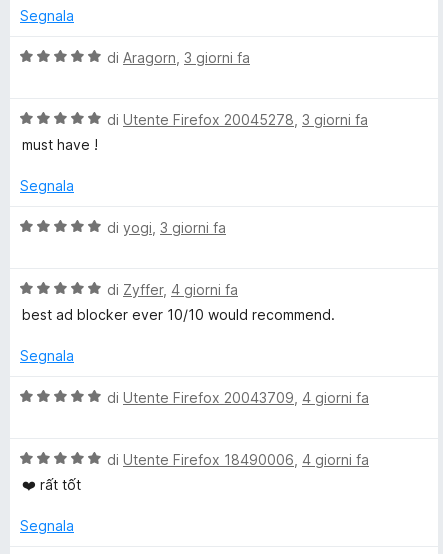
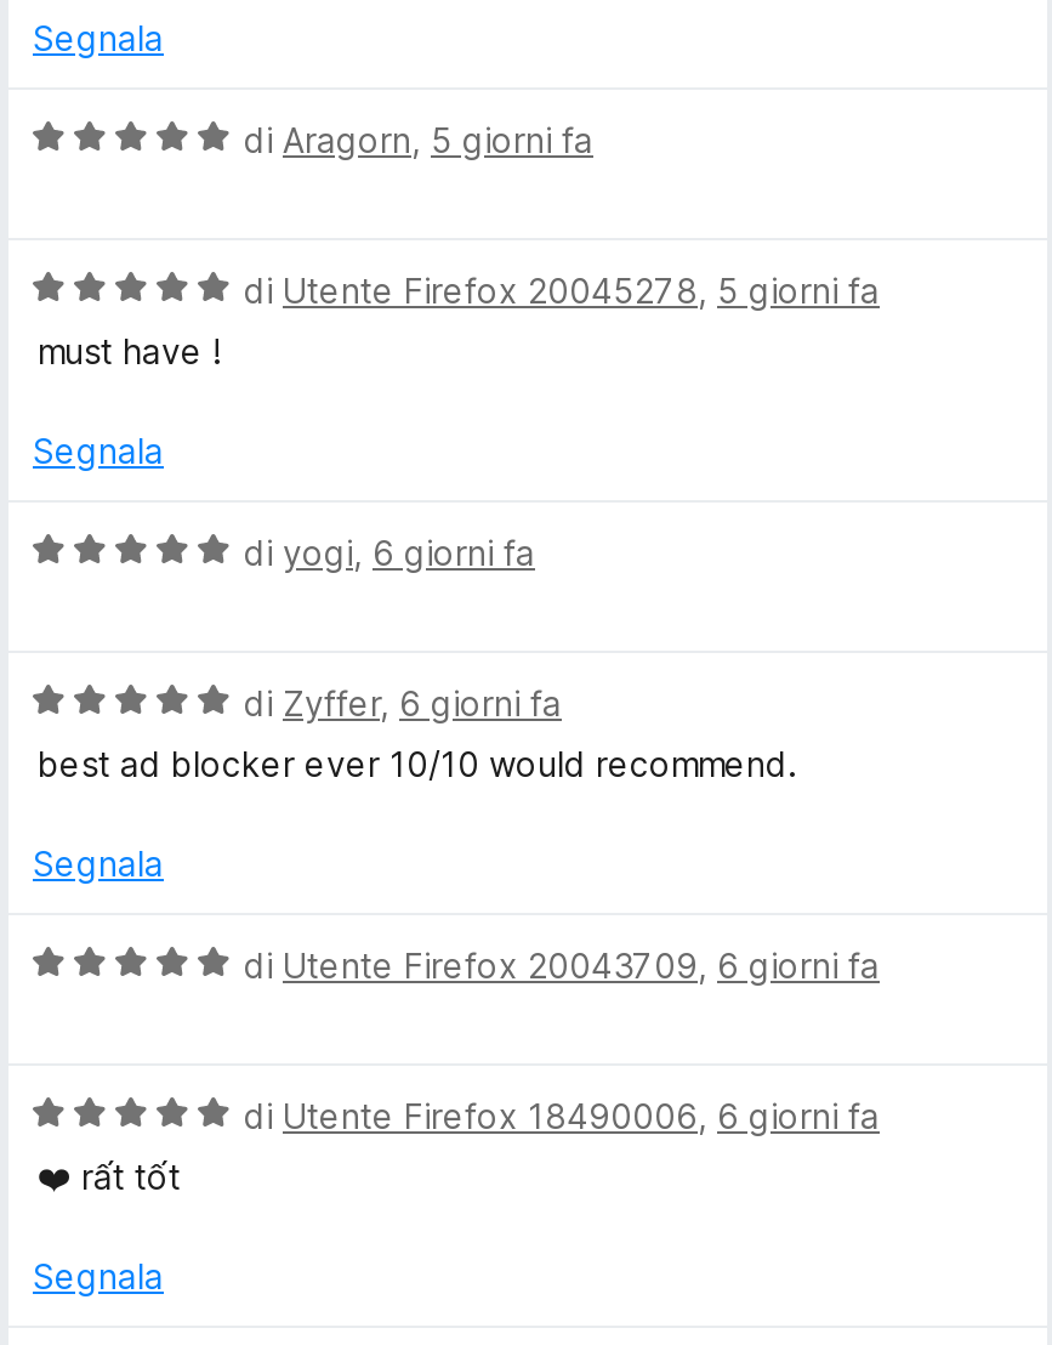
[107,49,250,66] di Aragorn, 3 giorni fa -> [244,119,593,160] di Aragorn, 5 giorni fa
[107,111,368,128] di Utente Firefox 20045278, 3 giorni fa -> [244,269,880,311] di Utente Firefox 20045278, 5 giorni fa
[107,219,226,236] di yogi, 3 giorni fa -> [244,532,535,573] di yogi, 6 giorni fa
[107,281,238,298] di Zyffer, 4 giorni fa -> [244,682,562,723] di Zyffer, 6 giorni fa
[107,389,369,406] di Utente Firefox 20043709, 4 giorni fa -> [244,944,880,986] di Utente Firefox 20043709, 6 giorni fa
[107,451,369,468] di Utente Firefox 18490006, 4 giorni fa -> [244,1095,880,1136] di Utente Firefox 18490006, 6 giorni fa

